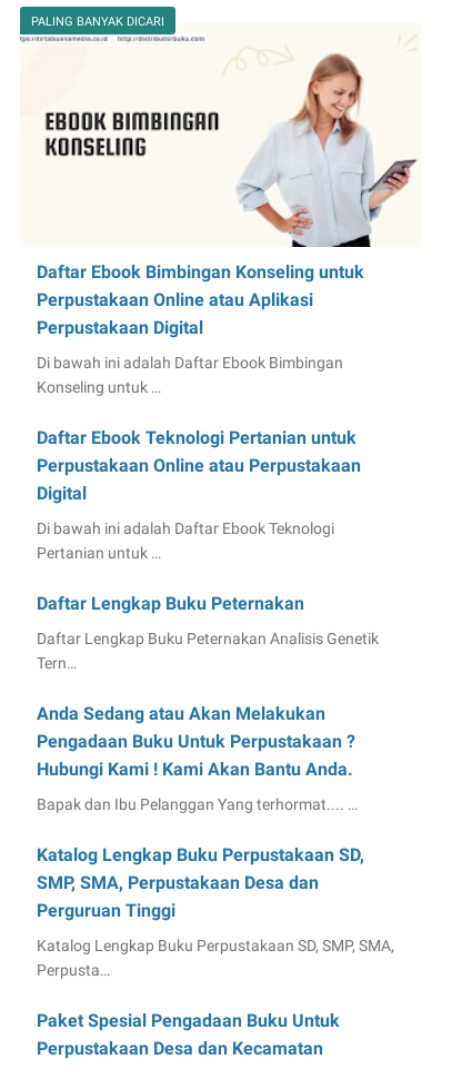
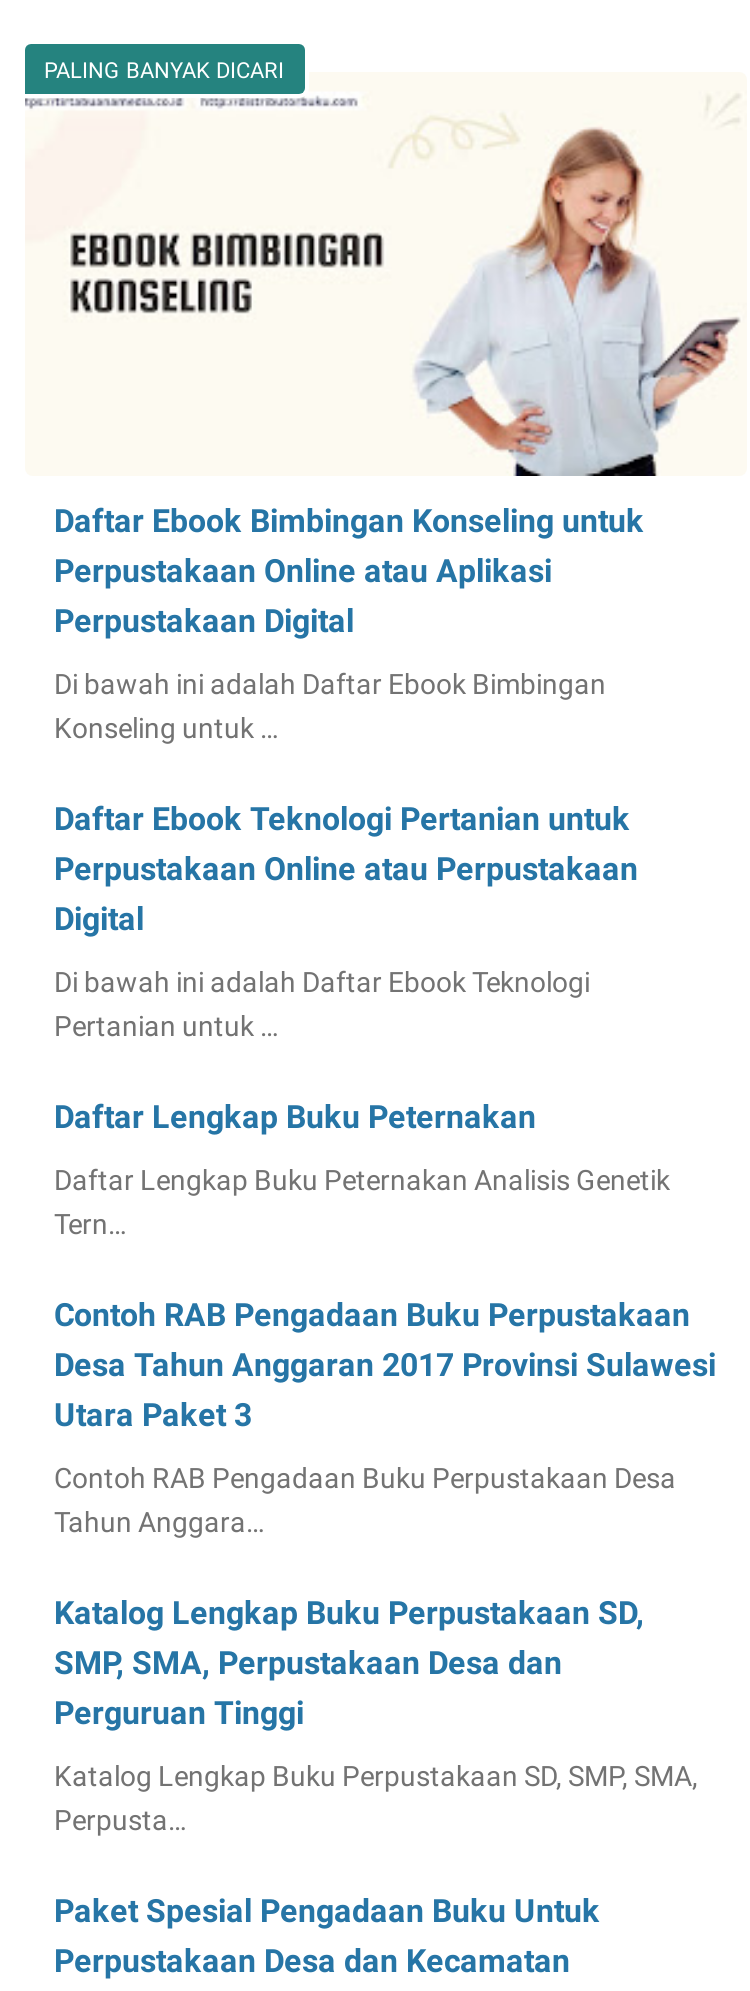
[36,703,355,780] Anda Sedang atau Akan Melakukan | Pengadaan Buku Untuk Perpustakaan ? | Hubungi Kami ! Kami Akan Bantu Anda. -> [54,1296,716,1434] Contoh RAB Pengadaan Buku Perpustakaan | Desa Tahun Anggaran 2017 Provinsi Sulawesi | Utara Paket 3
[36,795,357,813] Bapak dan Ibu Pelanggan Yang terhormat.... … -> [54,1462,676,1538] Contoh RAB Pengadaan Buku Perpustakaan Desa | Tahun Anggara…

